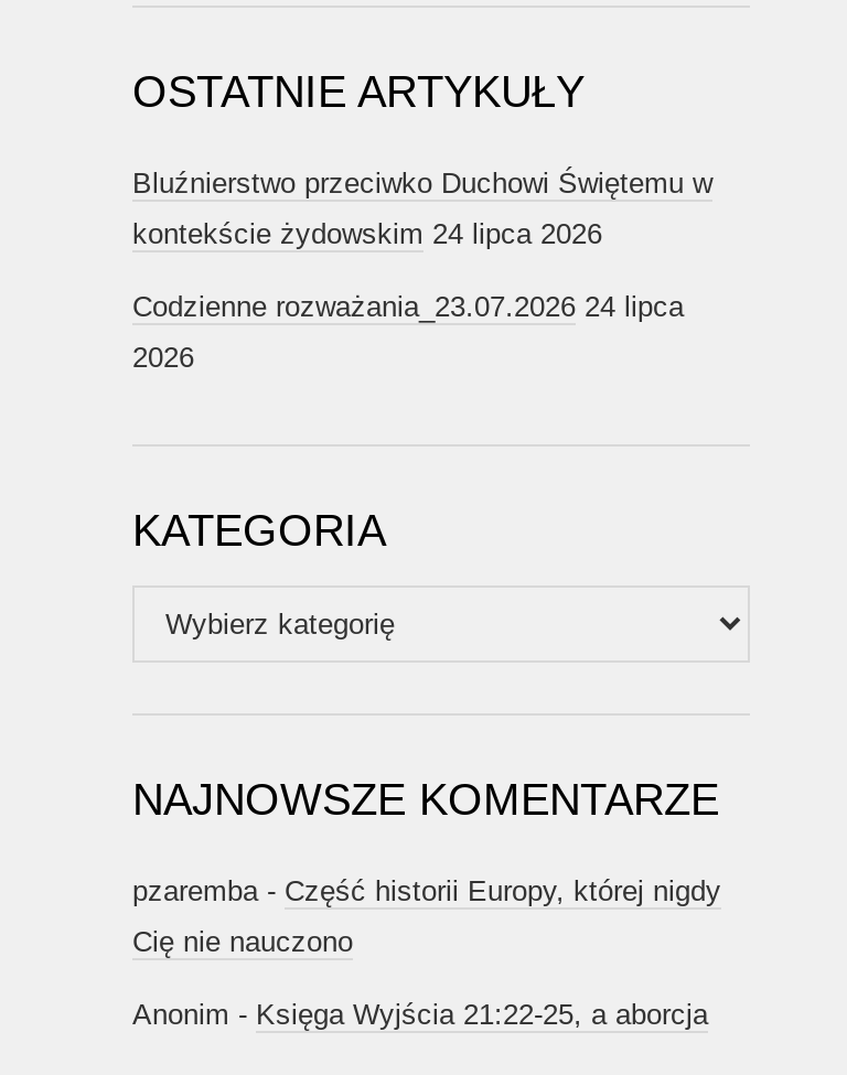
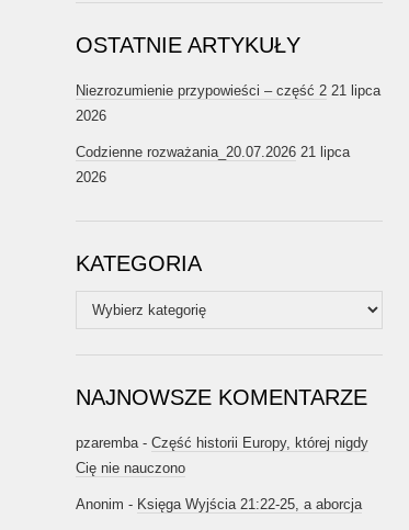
[132,166,712,200] Bluźnierstwo przeciwko Duchowi Świętemu w -> [76,82,380,99] Niezrozumienie przypowieści – część 2 21 lipca
[132,217,602,250] kontekście żydowskim 24 lipca 2026 -> [76,108,106,124] 2026
[132,290,684,323] Codzienne rozważania_23.07.2026 24 lipca -> [76,144,350,160] Codzienne rozważania_20.07.2026 21 lipca

